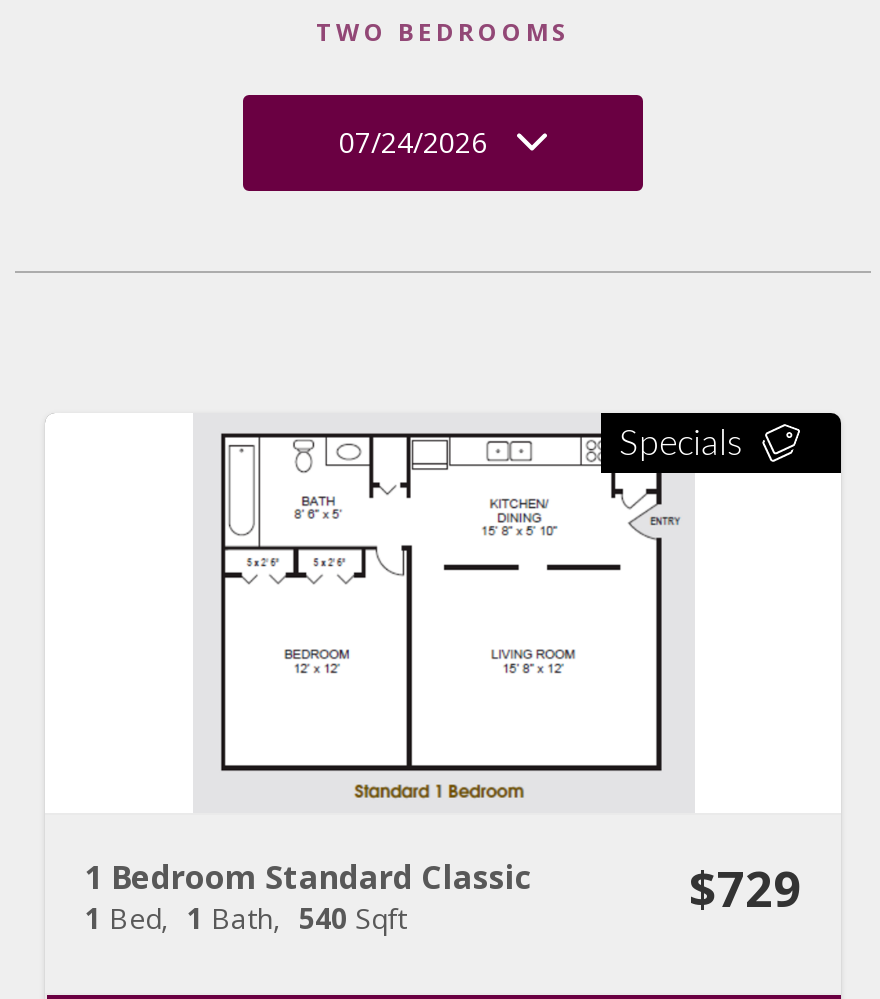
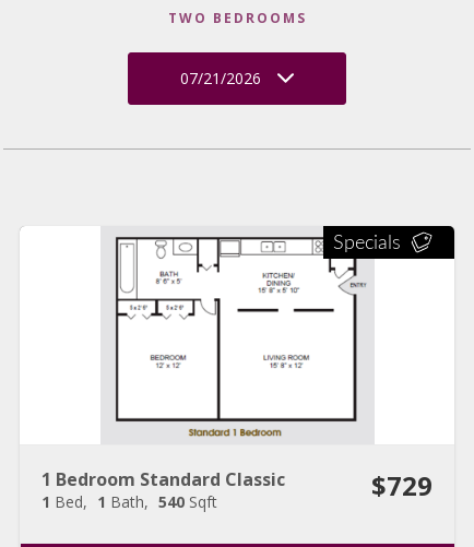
[339,123,487,161] 07/24/2026 -> [180,68,261,88] 07/21/2026

